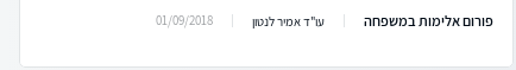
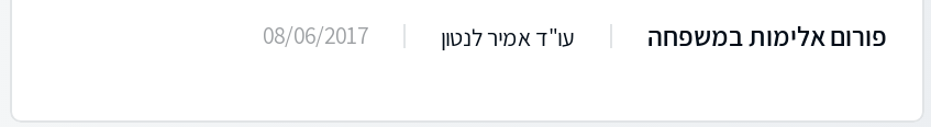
[156,12,213,28] 01/09/2018 -> [263,20,368,50] 08/06/2017

